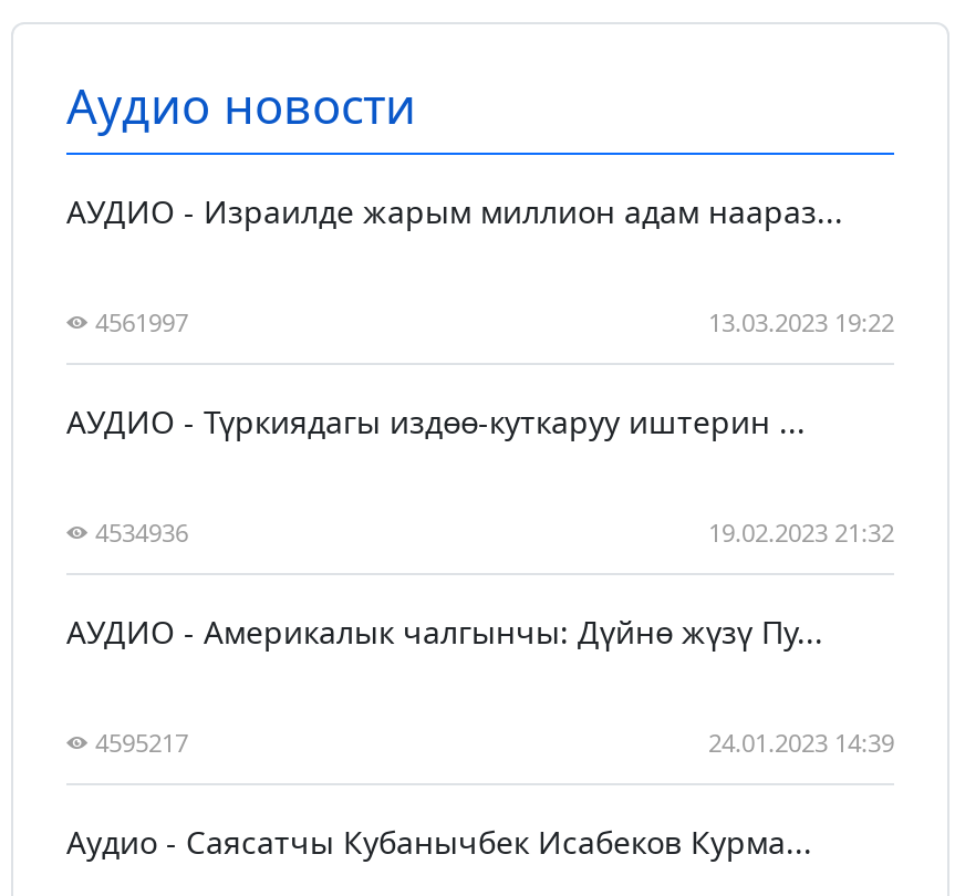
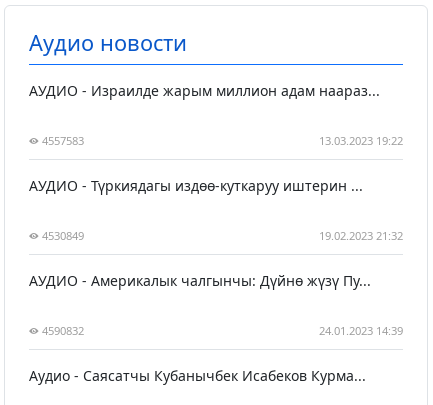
[95,306,188,339] 4561997 -> [42,133,84,148] 4557583
[95,516,188,549] 4534936 -> [42,228,84,243] 4530849
[95,726,188,759] 4595217 -> [42,323,84,338] 4590832

